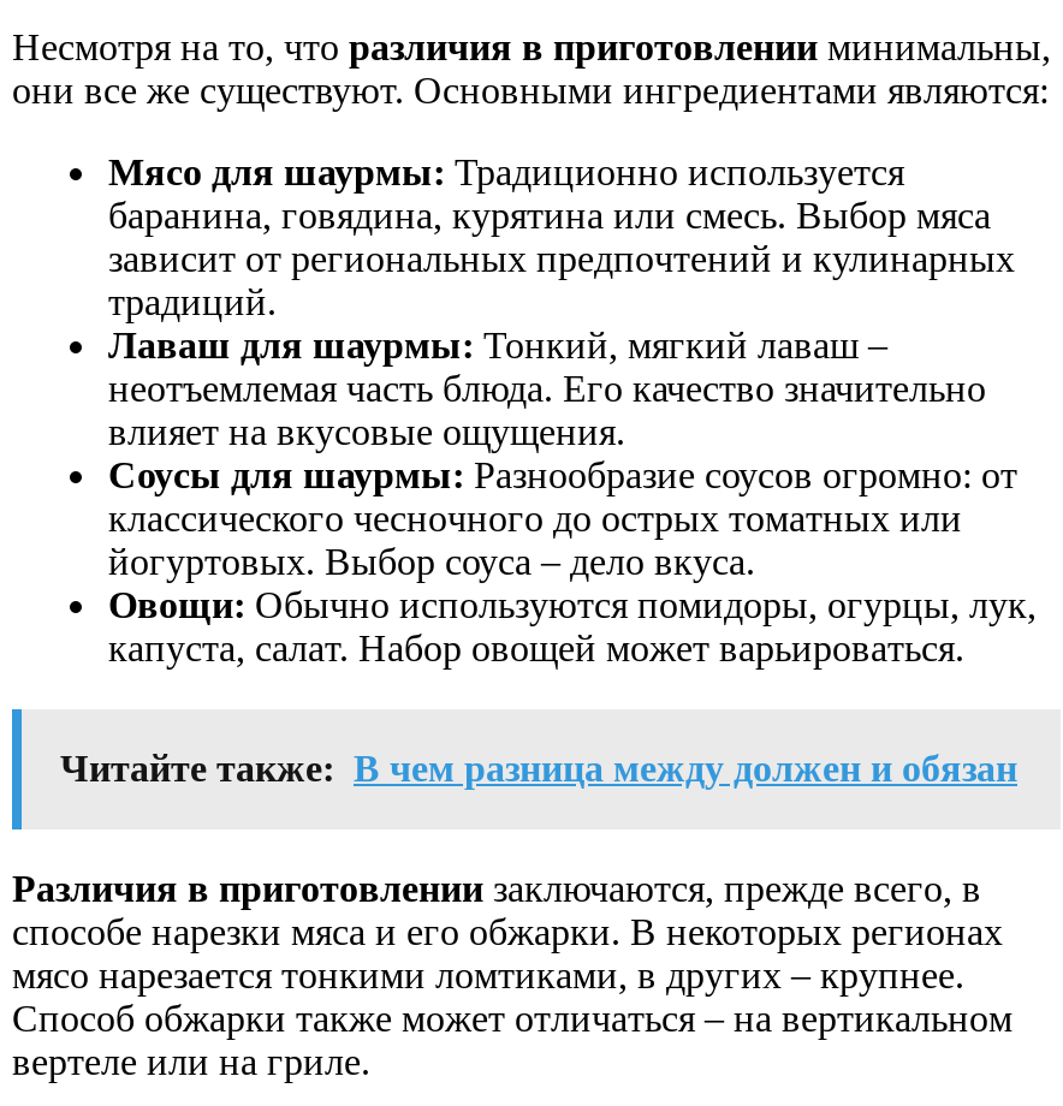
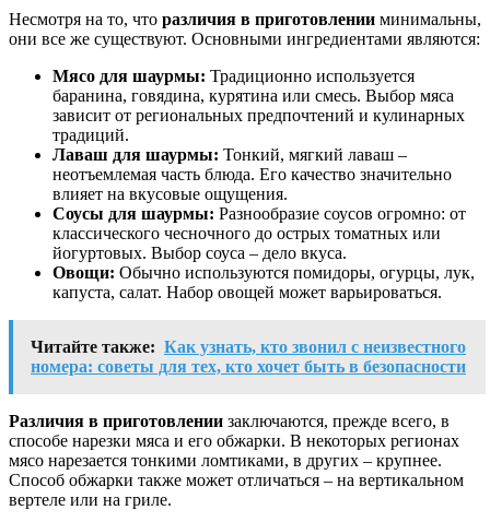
[60,748,1017,788] Читайте также: В чем разница между должен и обязан -> [31,337,466,376] Читайте также: Как узнать, кто звонил с неизвестного | номера: советы для тех, кто хочет быть в безопасности

